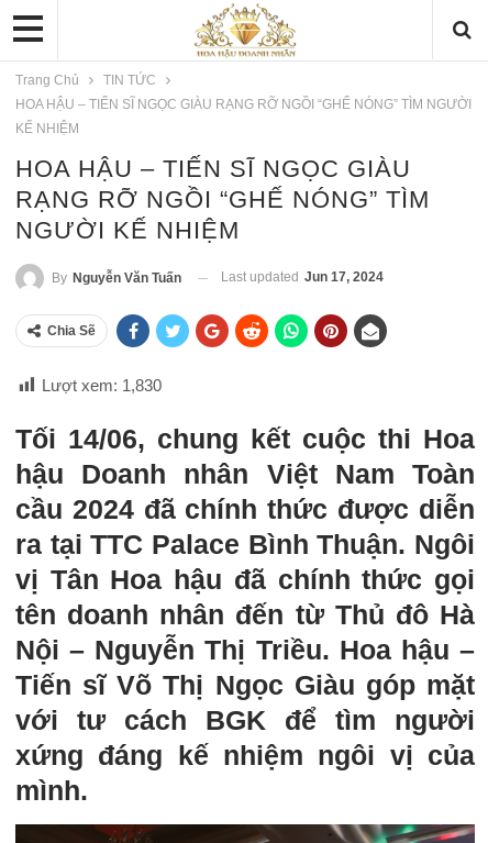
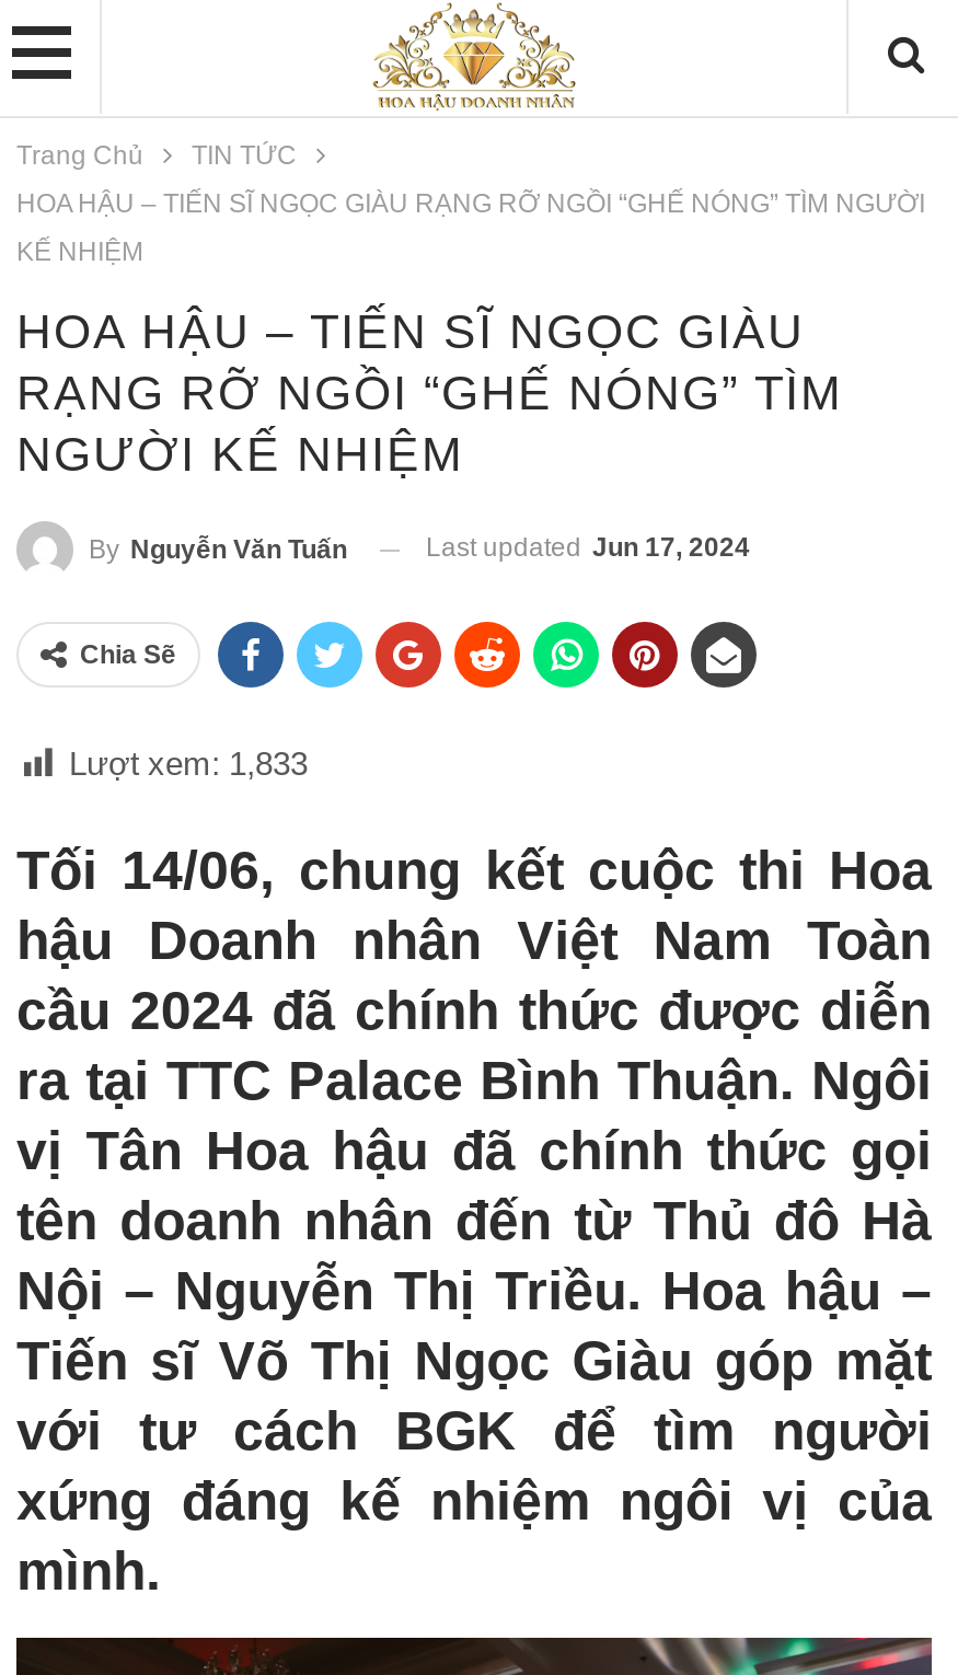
[42,376,162,395] Lượt xem: 1,830 -> [69,745,308,782] Lượt xem: 1,833

